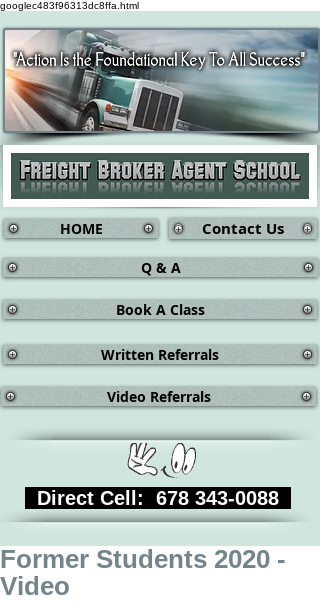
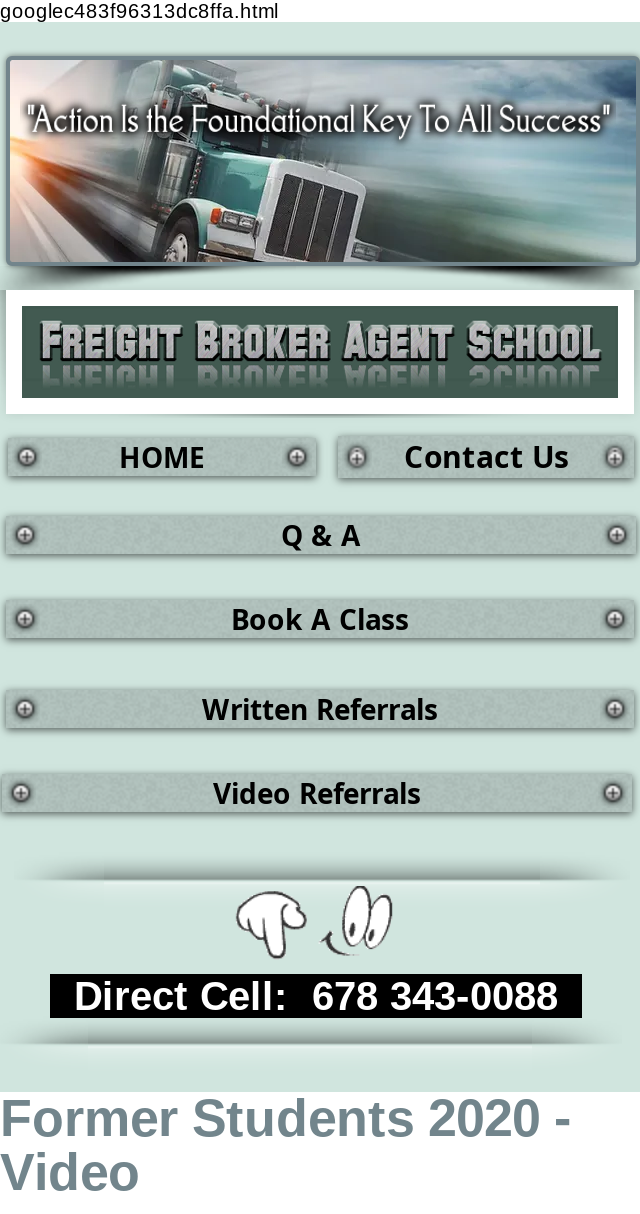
[122,442,158,479] [image] -> [234,886,314,960] [image]

